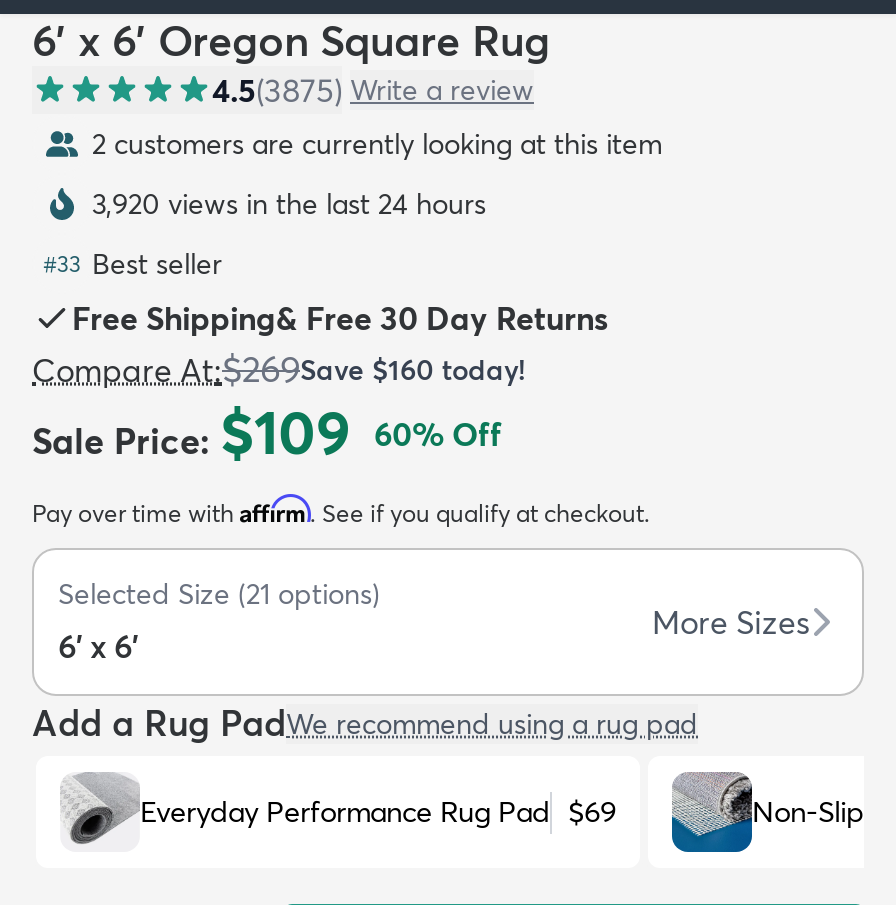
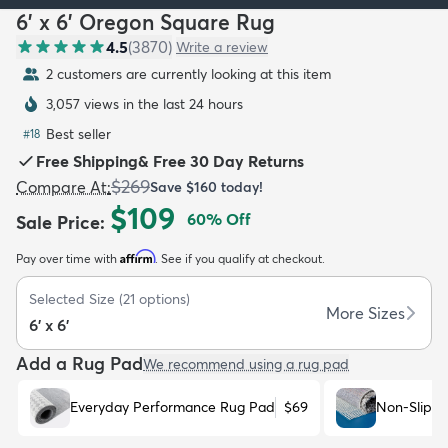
[212,70,534,110] 4.5(3875) Write a review -> [106,37,268,57] 4.5(3870) Write a review
[92,186,486,222] 3,920 views in the last 24 hours -> [46,95,243,113] 3,057 views in the last 24 hours
[43,246,222,282] #33 Best seller -> [22,125,111,143] #18 Best seller

